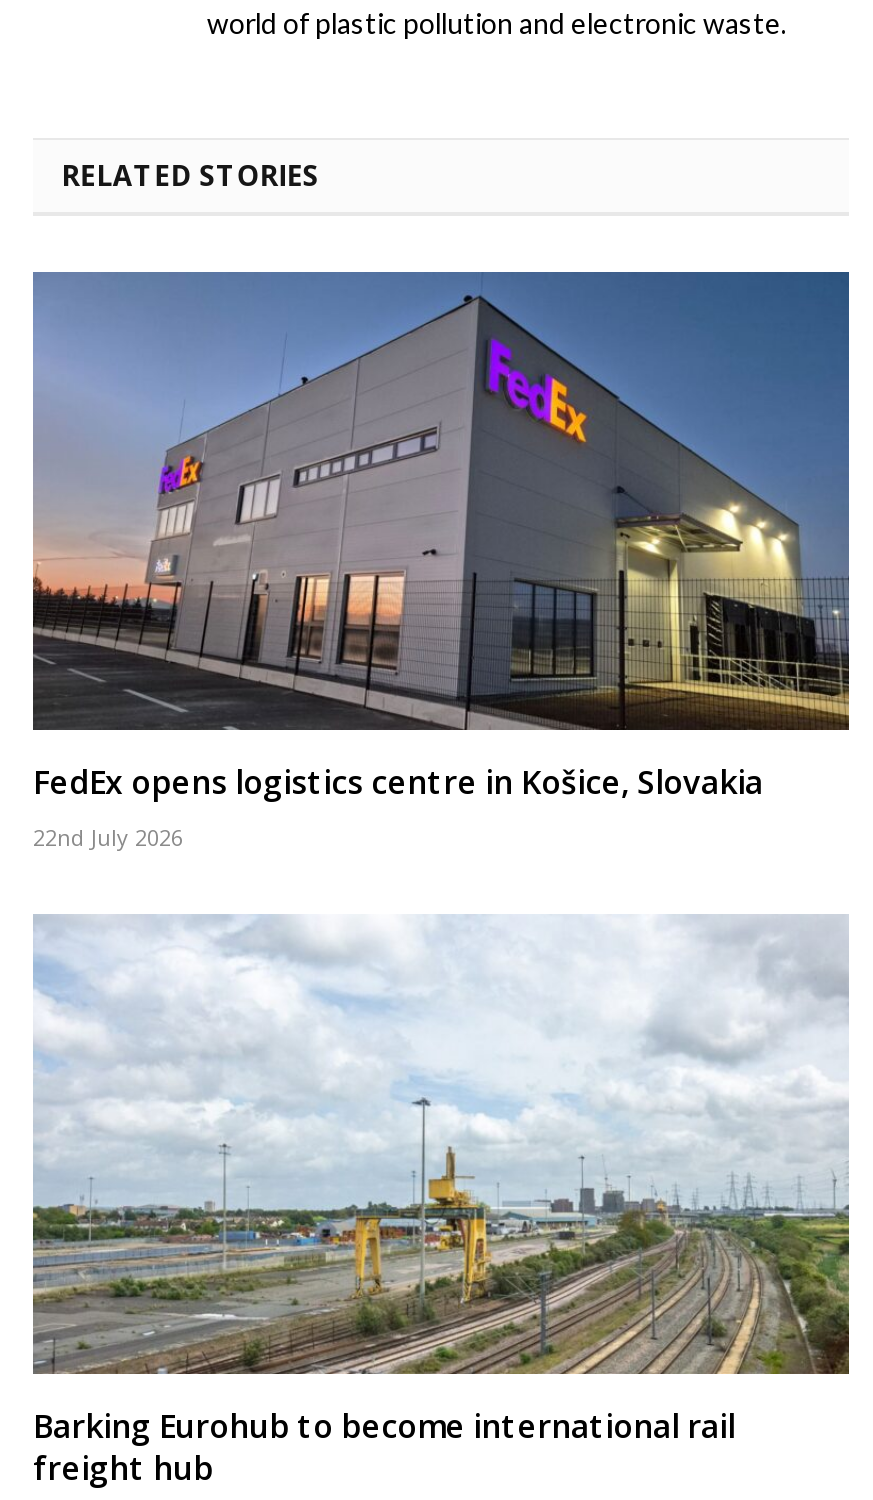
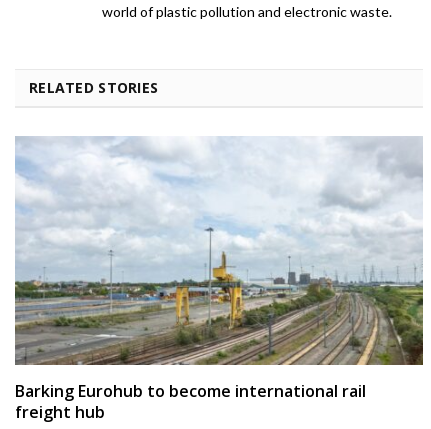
[33,270,851,853] [image] | FedEx opens logistics centre in Košice, Slovakia | 22nd July 2026 -> none

